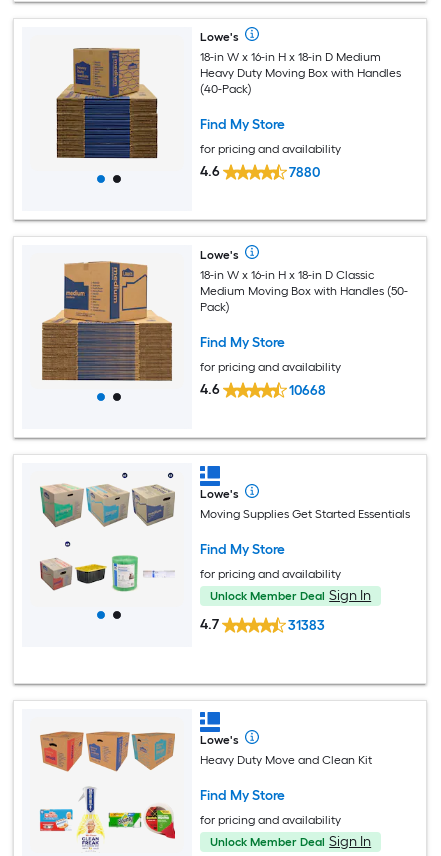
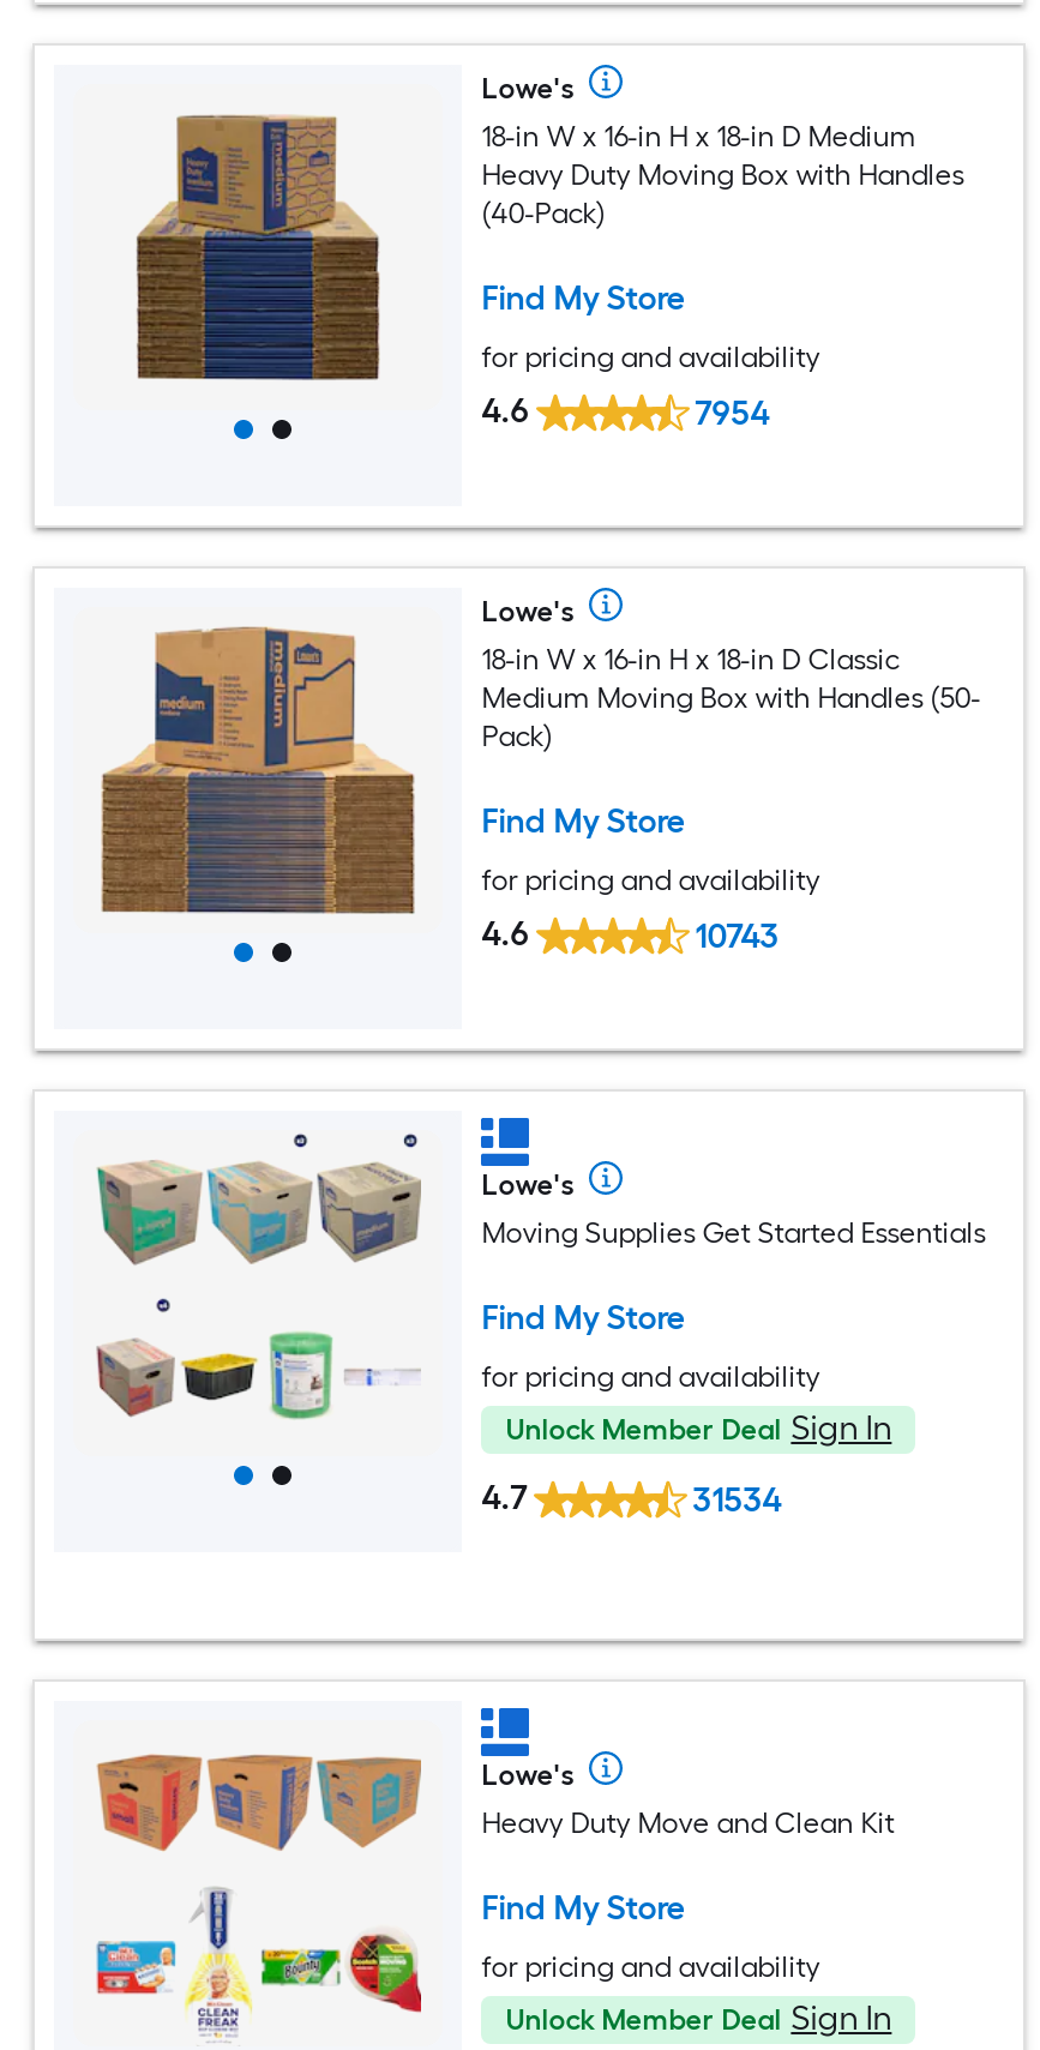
[289,164,320,181] 7880 -> [695,392,769,433] 7954
[289,382,326,399] 10668 -> [695,915,779,956] 10743
[288,617,325,634] 31383 -> [693,1479,781,1520] 31534

